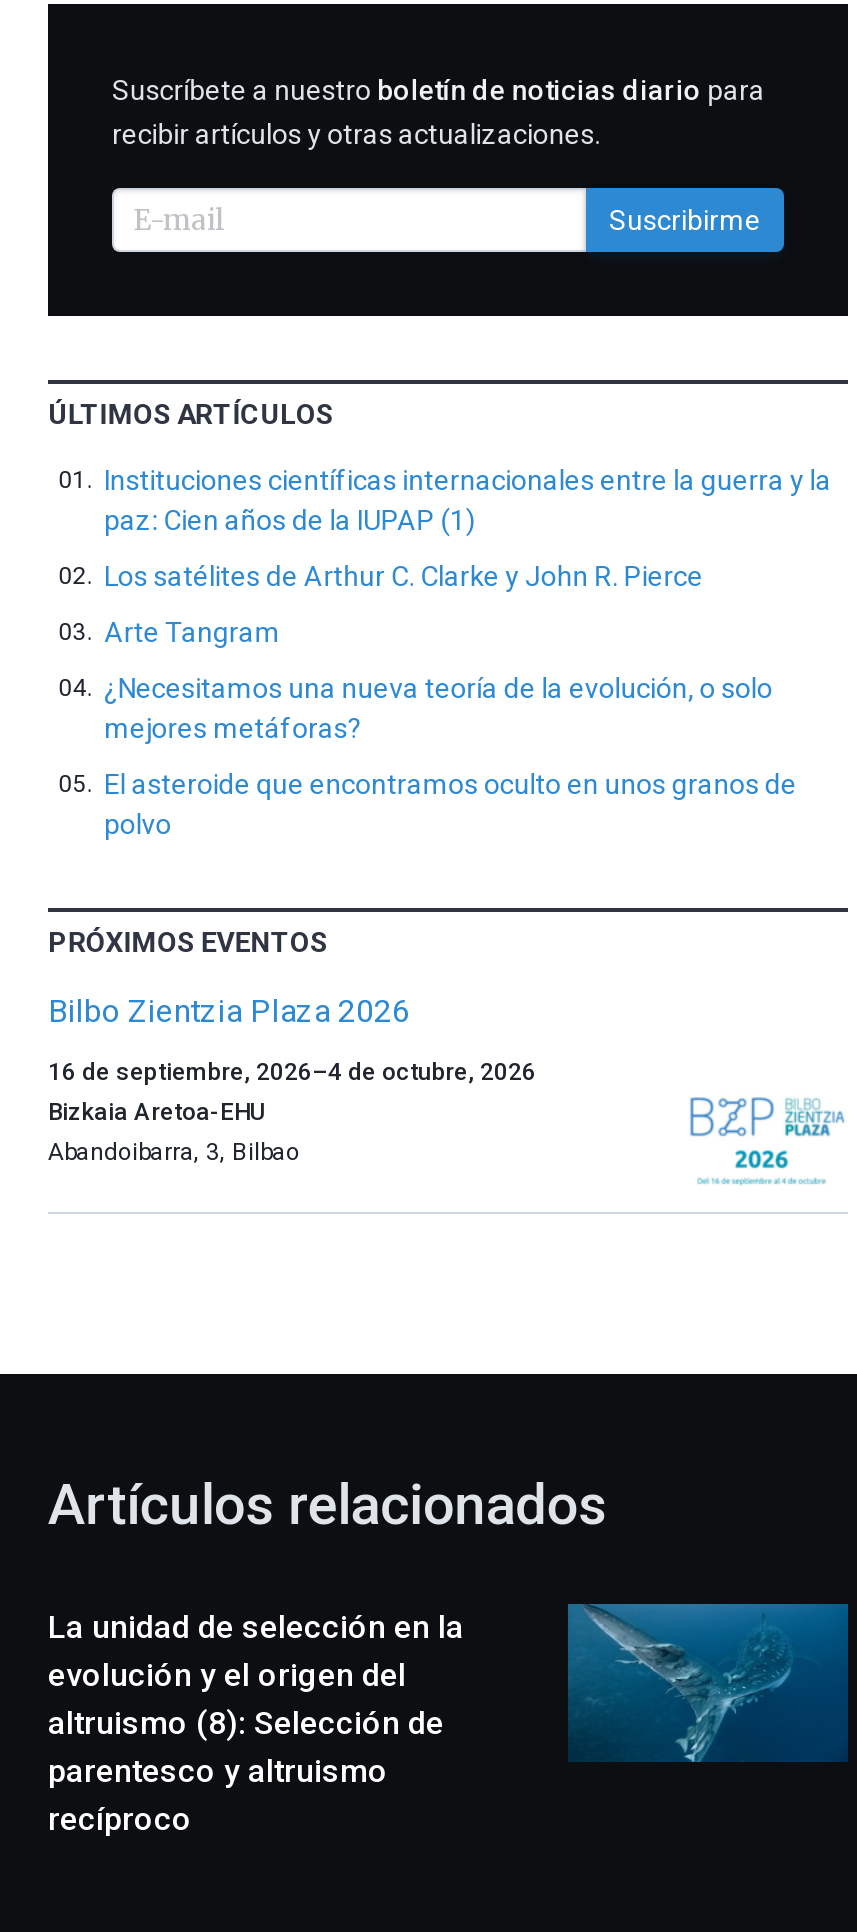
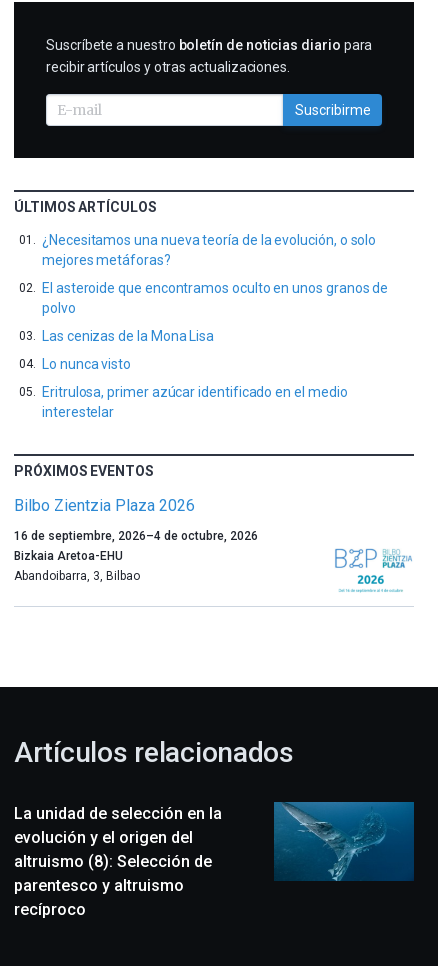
[104,464,831,648] Instituciones científicas internacionales entre la guerra y la | paz: Cien años de la IUPAP (1) | Los satélites de Arthur C. Clarke y John R. Pierce | Arte Tangram -> none
moved [104,672,797,840] -> [42,232,388,316]: ¿Necesitamos una nueva teoría de la evolución, o solo | mejores metáforas? | El asteroide que encontramos oculto en unos granos de | polvo
none -> [42,328,347,420] Las cenizas de la Mona Lisa | Lo nunca visto | Eritrulosa, primer azúcar identificado en el medio | interestelar

